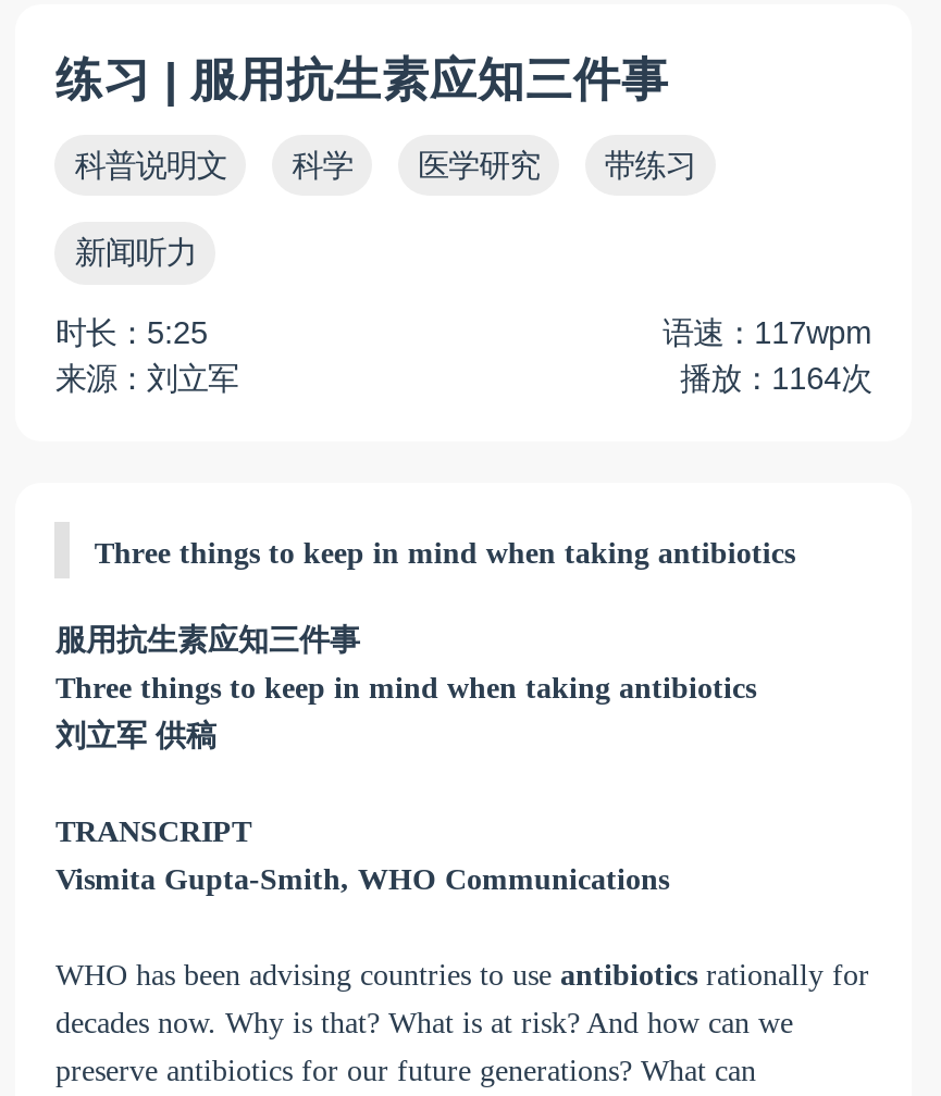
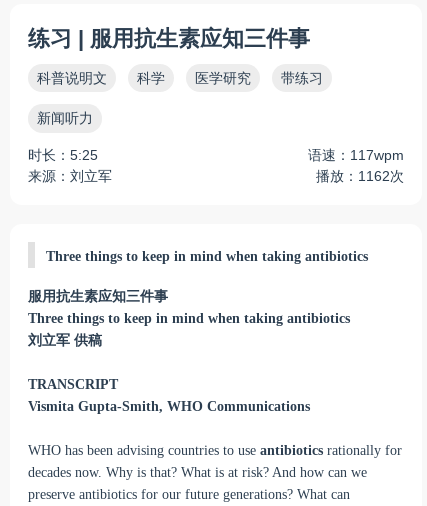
[680,361,872,395] 播放：1164次 -> [316,168,404,184] 播放：1162次

